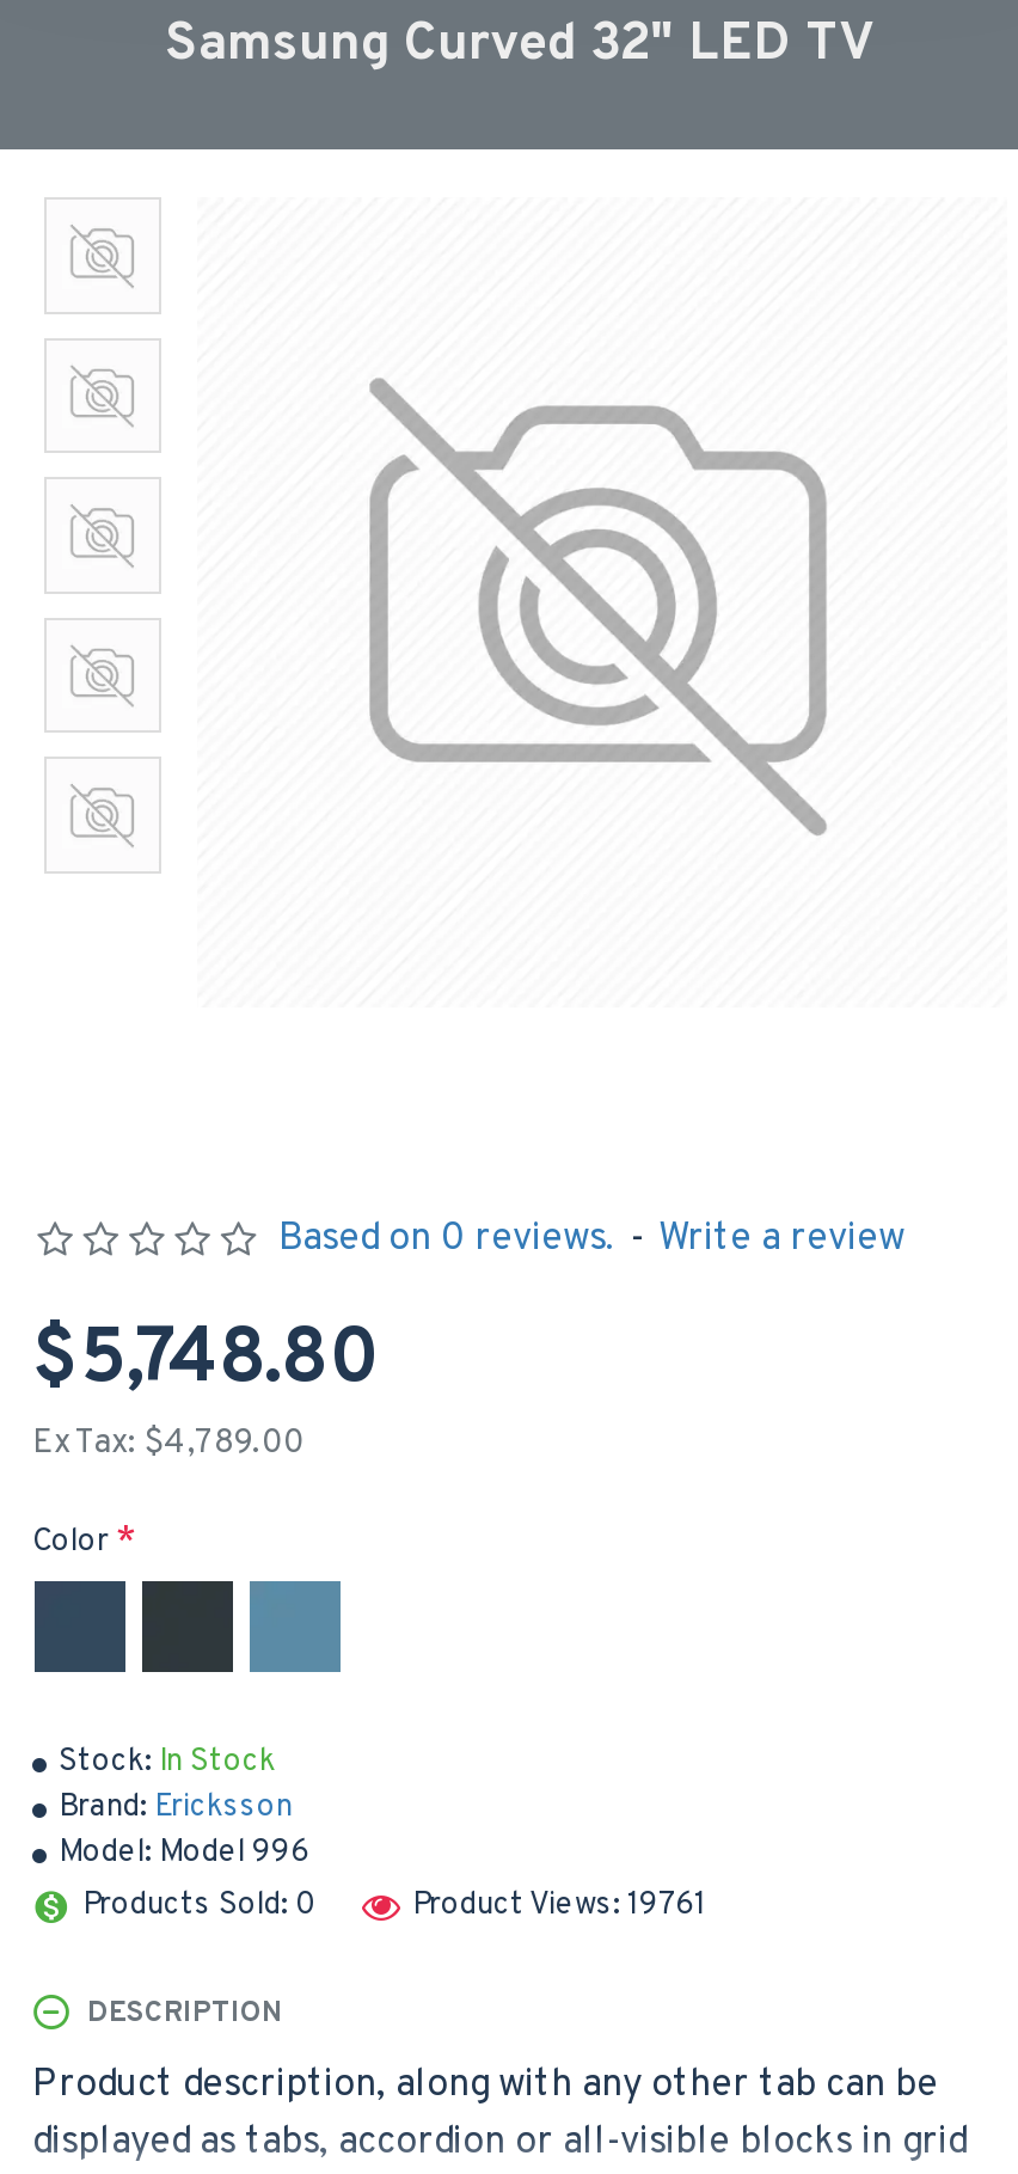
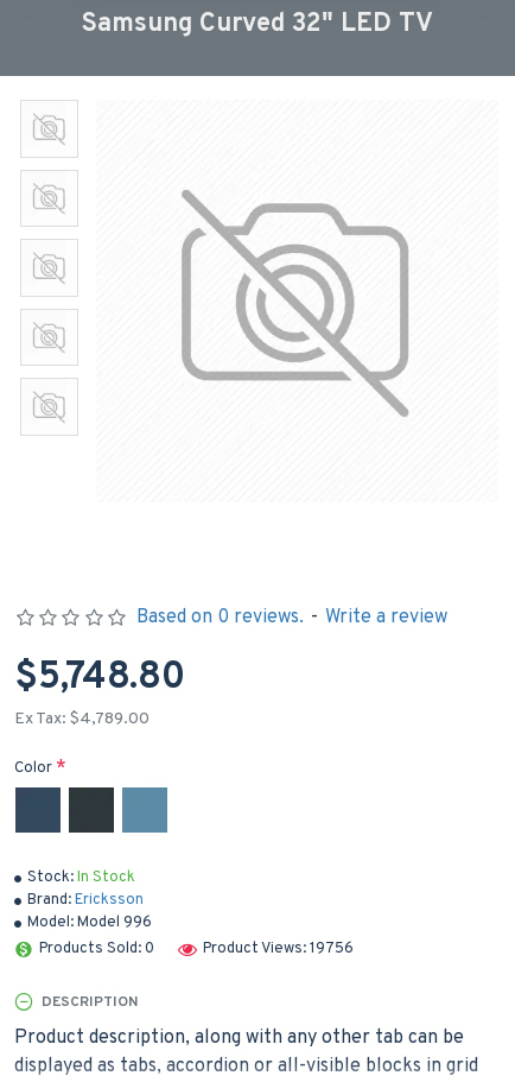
[412,1886,706,1924] Product Views: 19761 -> [203,939,354,958] Product Views: 19756

